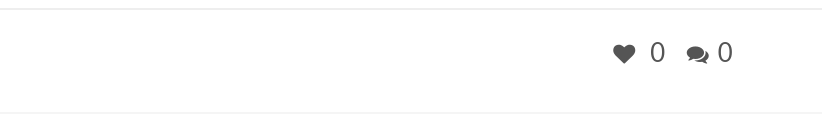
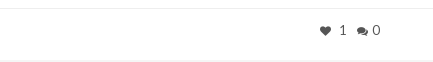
[644,36,733,68] 0 0 -> [335,22,380,38] 1 0

